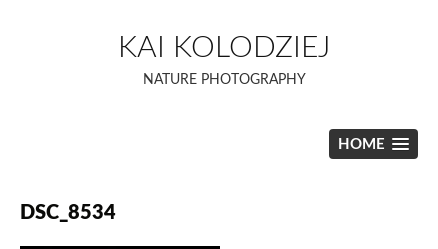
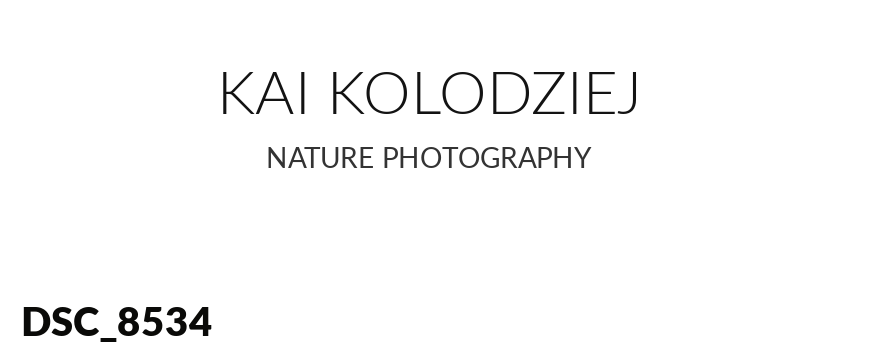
[338,137,385,152] HOME -> none

